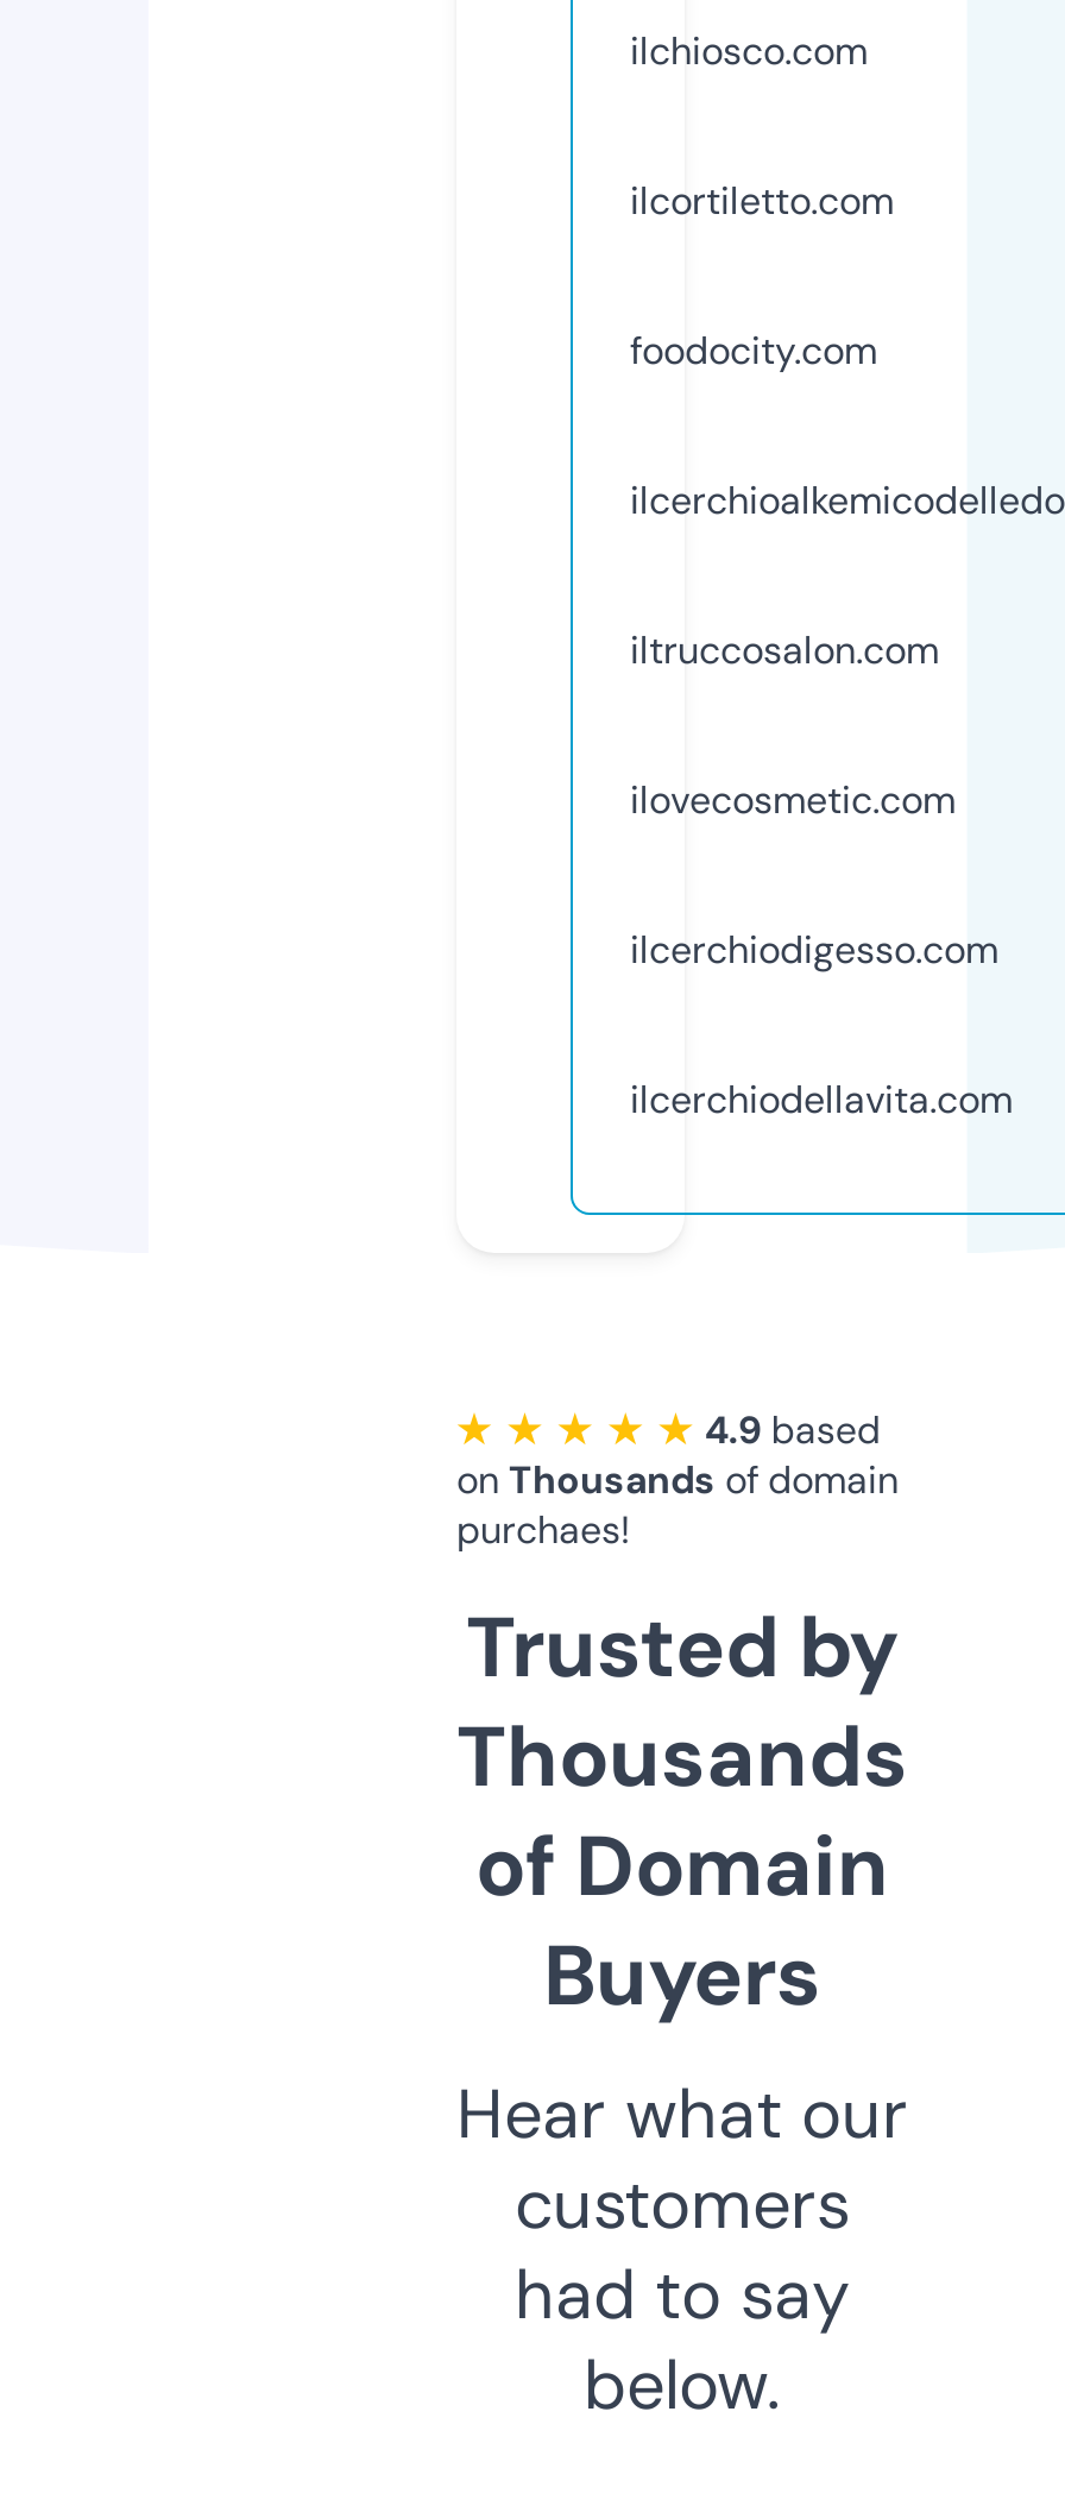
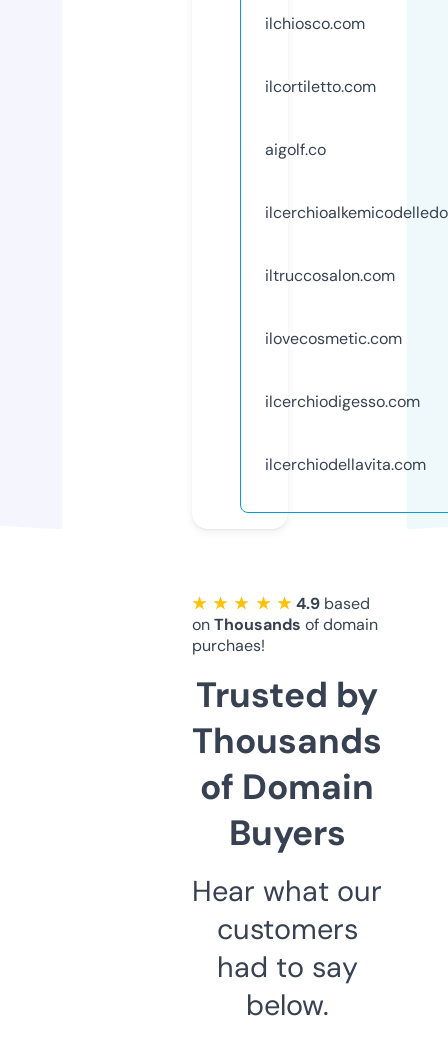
[630,325,877,375] foodocity.com -> [265,139,326,160] aigolf.co

